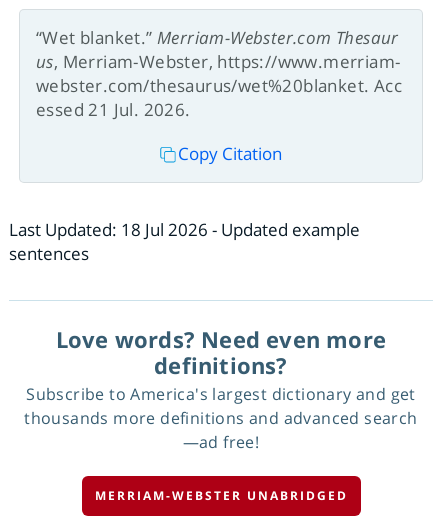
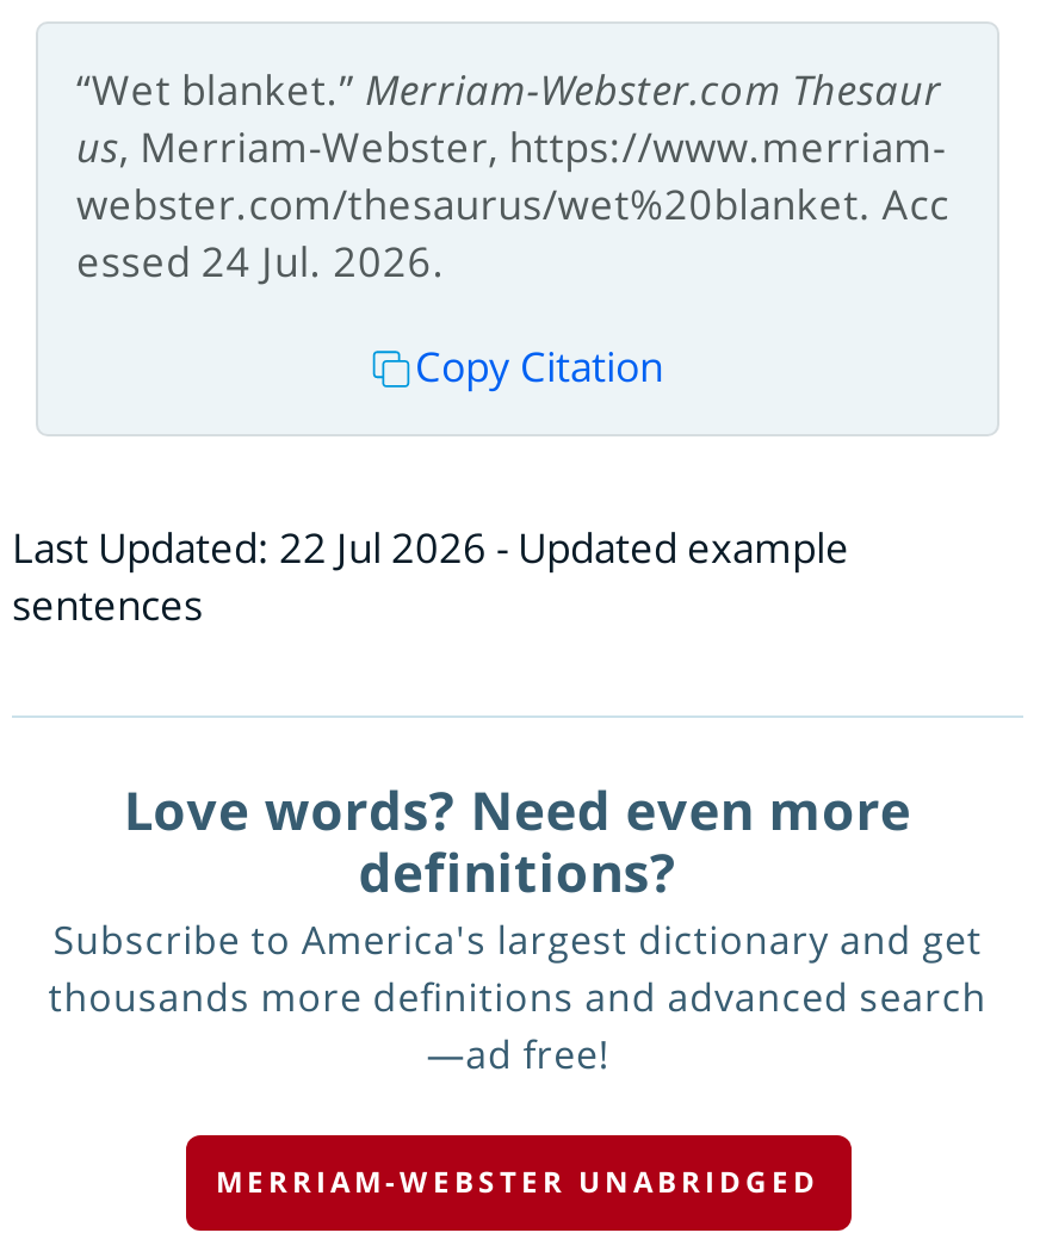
[36,98,191,121] essed 21 Jul. 2026. -> [76,233,445,288] essed 24 Jul. 2026.
[9,218,360,241] Last Updated: 18 Jul 2026 - Updated example -> [12,519,849,574] Last Updated: 22 Jul 2026 - Updated example

